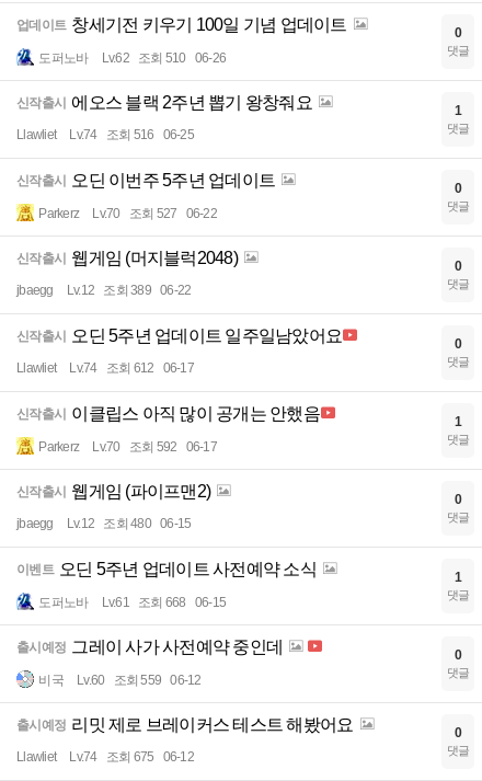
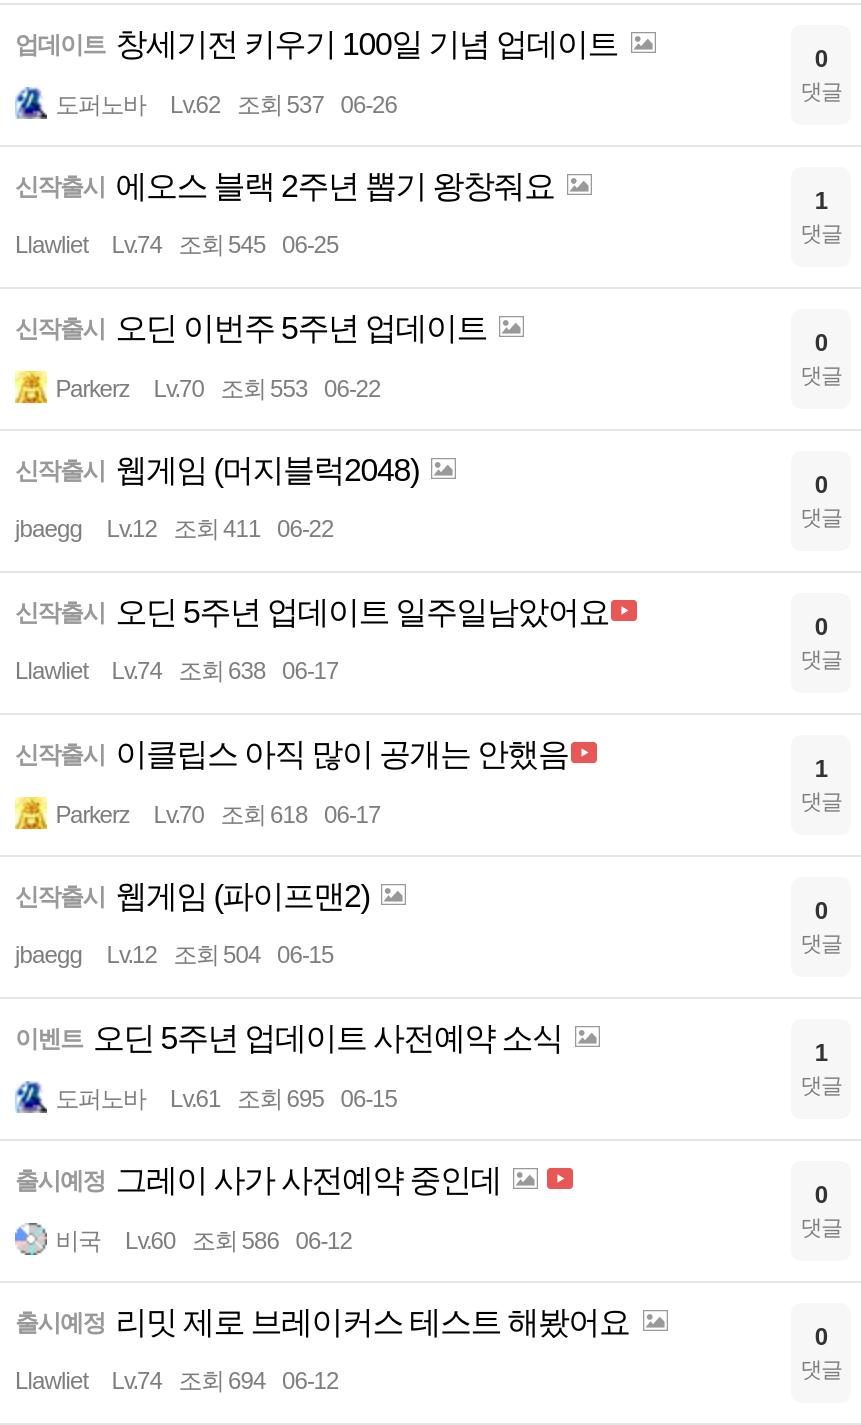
[39,50,226,66] 도퍼노바 Lv.62 조회 510 06-26 -> [55,91,397,119] 도퍼노바 Lv.62 조회 537 06-26
[16,127,194,142] Llawliet Lv.74 조회 516 06-25 -> [15,231,339,259] Llawliet Lv.74 조회 545 06-25
[39,206,217,221] Parkerz Lv.70 조회 527 06-22 -> [55,375,381,403] Parkerz Lv.70 조회 553 06-22
[16,282,191,298] jbaegg Lv.12 조회 389 06-22 -> [15,515,333,543] jbaegg Lv.12 조회 411 06-22
[16,360,194,375] Llawliet Lv.74 조회 612 06-17 -> [15,657,339,685] Llawliet Lv.74 조회 638 06-17
[39,439,217,454] Parkerz Lv.70 조회 592 06-17 -> [55,801,381,829] Parkerz Lv.70 조회 618 06-17
[16,516,191,531] jbaegg Lv.12 조회 480 06-15 -> [15,941,333,969] jbaegg Lv.12 조회 504 06-15
[39,595,226,610] 도퍼노바 Lv.61 조회 668 06-15 -> [55,1085,397,1113] 도퍼노바 Lv.61 조회 695 06-15
[39,672,201,688] 비국 Lv.60 조회 559 06-12 -> [55,1227,352,1255] 비국 Lv.60 조회 586 06-12
[16,749,194,764] Llawliet Lv.74 조회 675 06-12 -> [15,1367,339,1395] Llawliet Lv.74 조회 694 06-12

